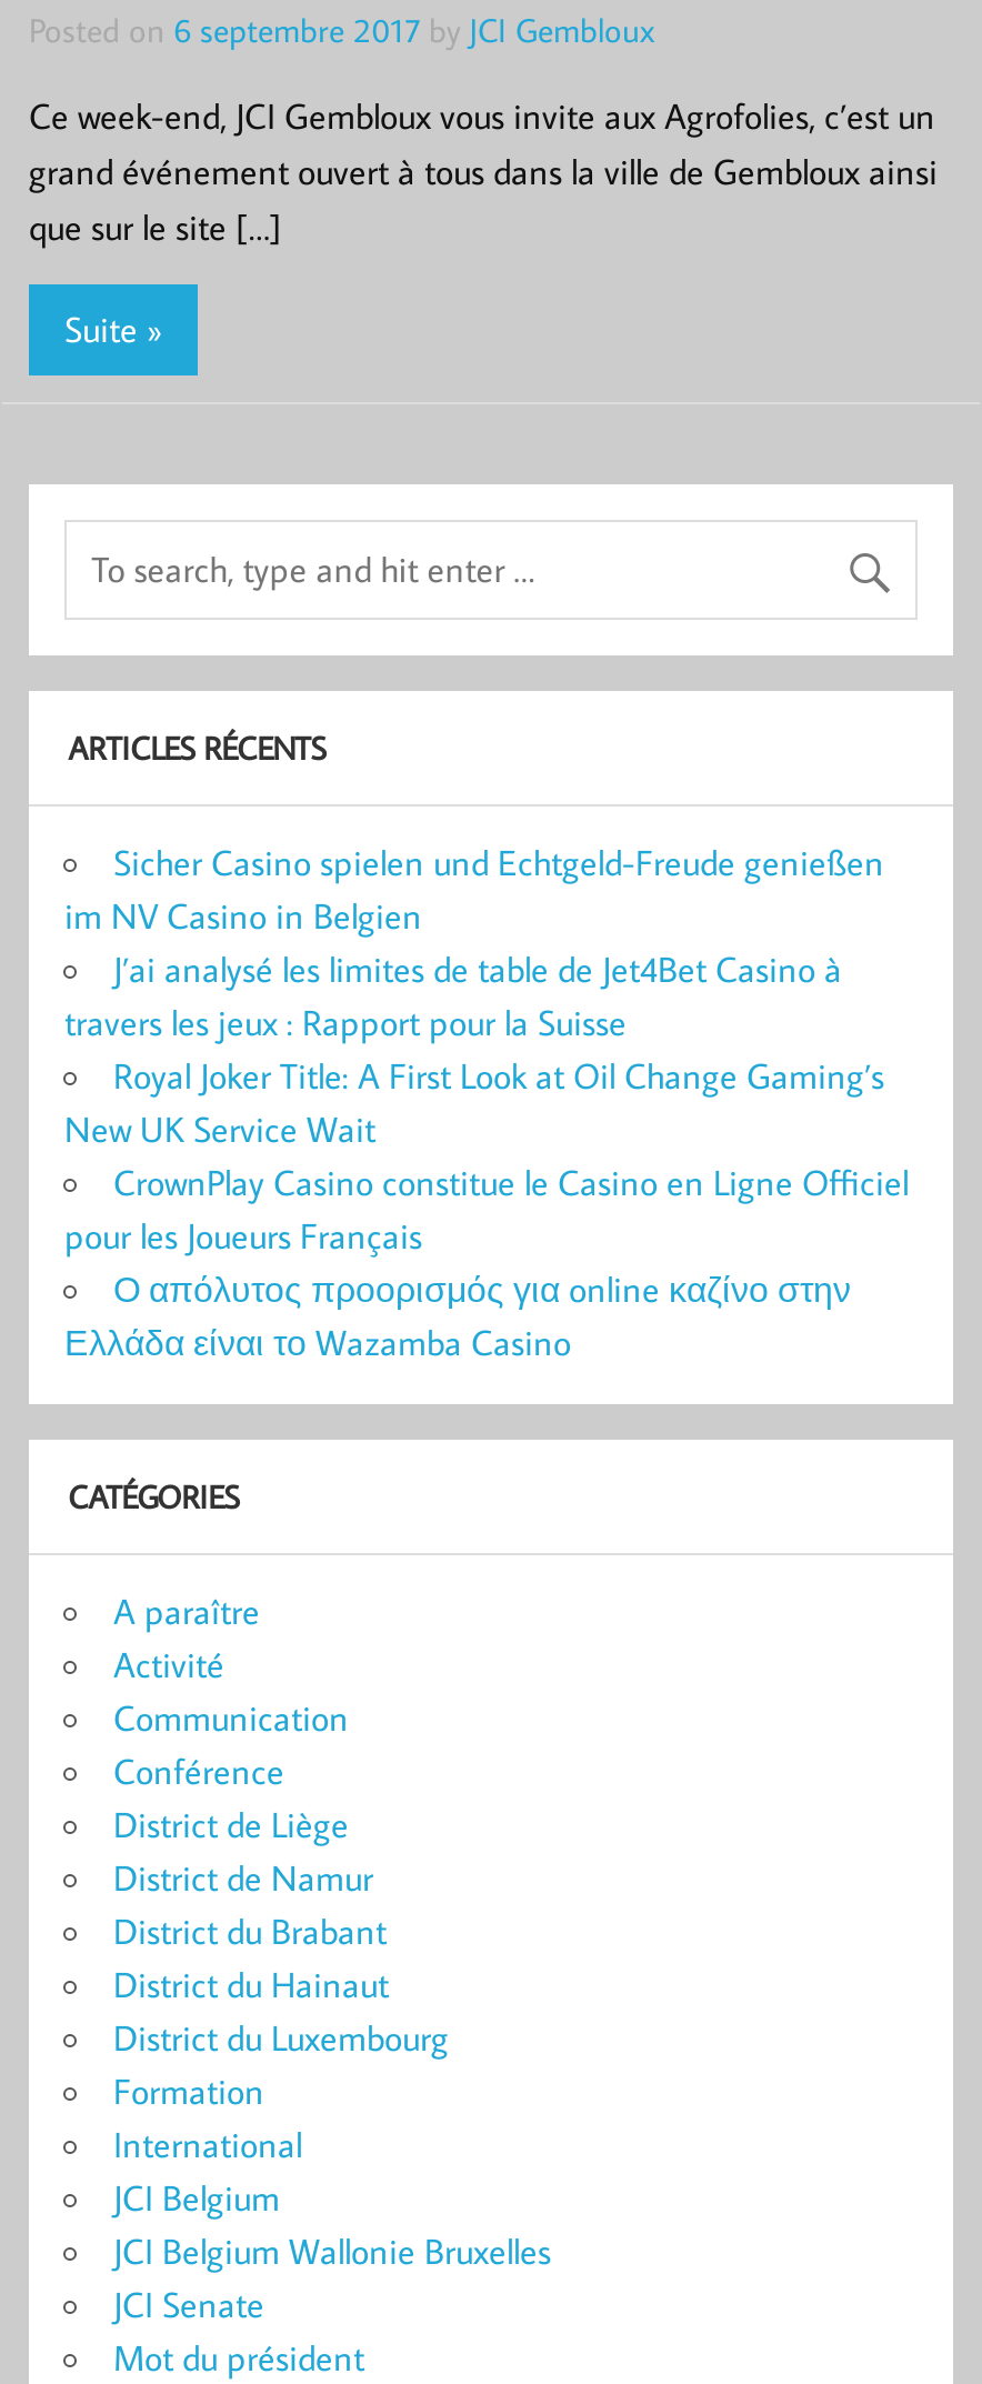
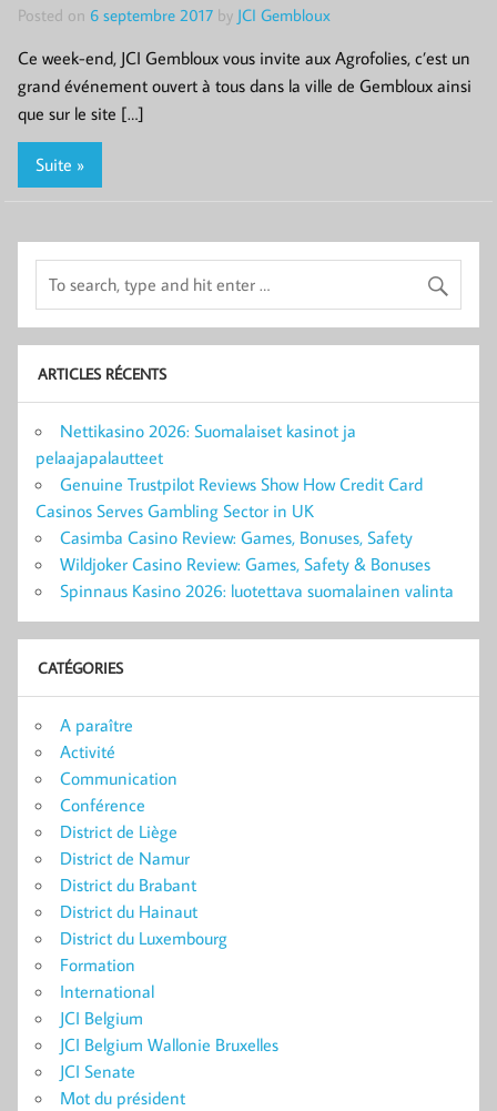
[64,839,909,1363] Sicher Casino spielen und Echtgeld-Freude genießen | im NV Casino in Belgien | J’ai analysé les limites de table de Jet4Bet Casino à | travers les jeux : Rapport pour la Suisse | Royal Joker Title: A First Look at Oil Change Gaming’s | New UK Service Wait | CrownPlay Casino constitue le Casino en Ligne Officiel | pour les Joueurs Français | Ο απόλυτος προορισμός για online καζίνο στην | Ελλάδα είναι το Wazamba Casino -> [35,419,454,601] Nettikasino 2026: Suomalaiset kasinot ja | pelaajapalautteet | Genuine Trustpilot Reviews Show How Credit Card | Casinos Serves Gambling Sector in UK | Casimba Casino Review: Games, Bonuses, Safety | Wildjoker Casino Review: Games, Safety & Bonuses | Spinnaus Kasino 2026: luotettava suomalainen valinta

